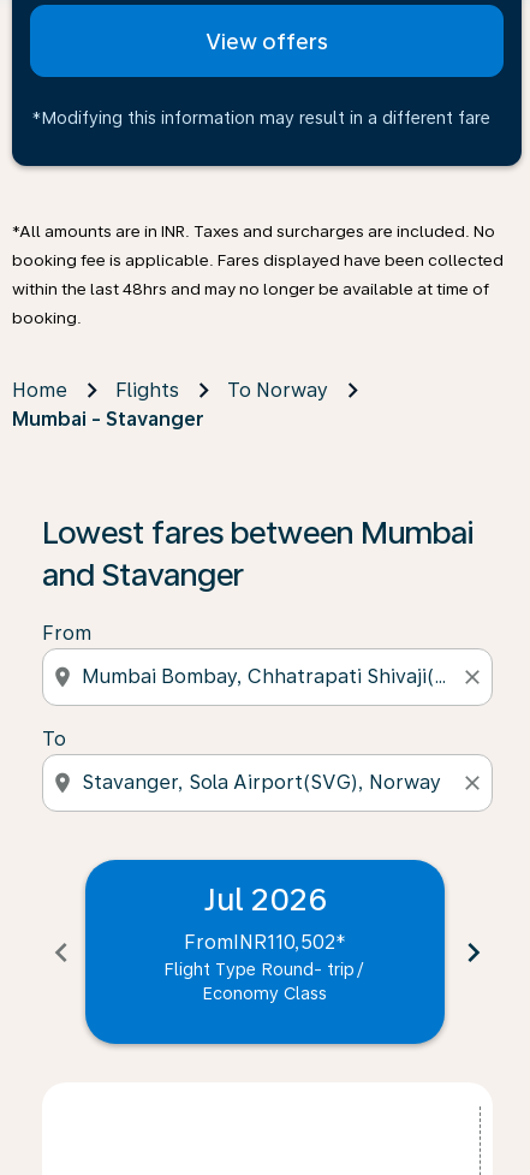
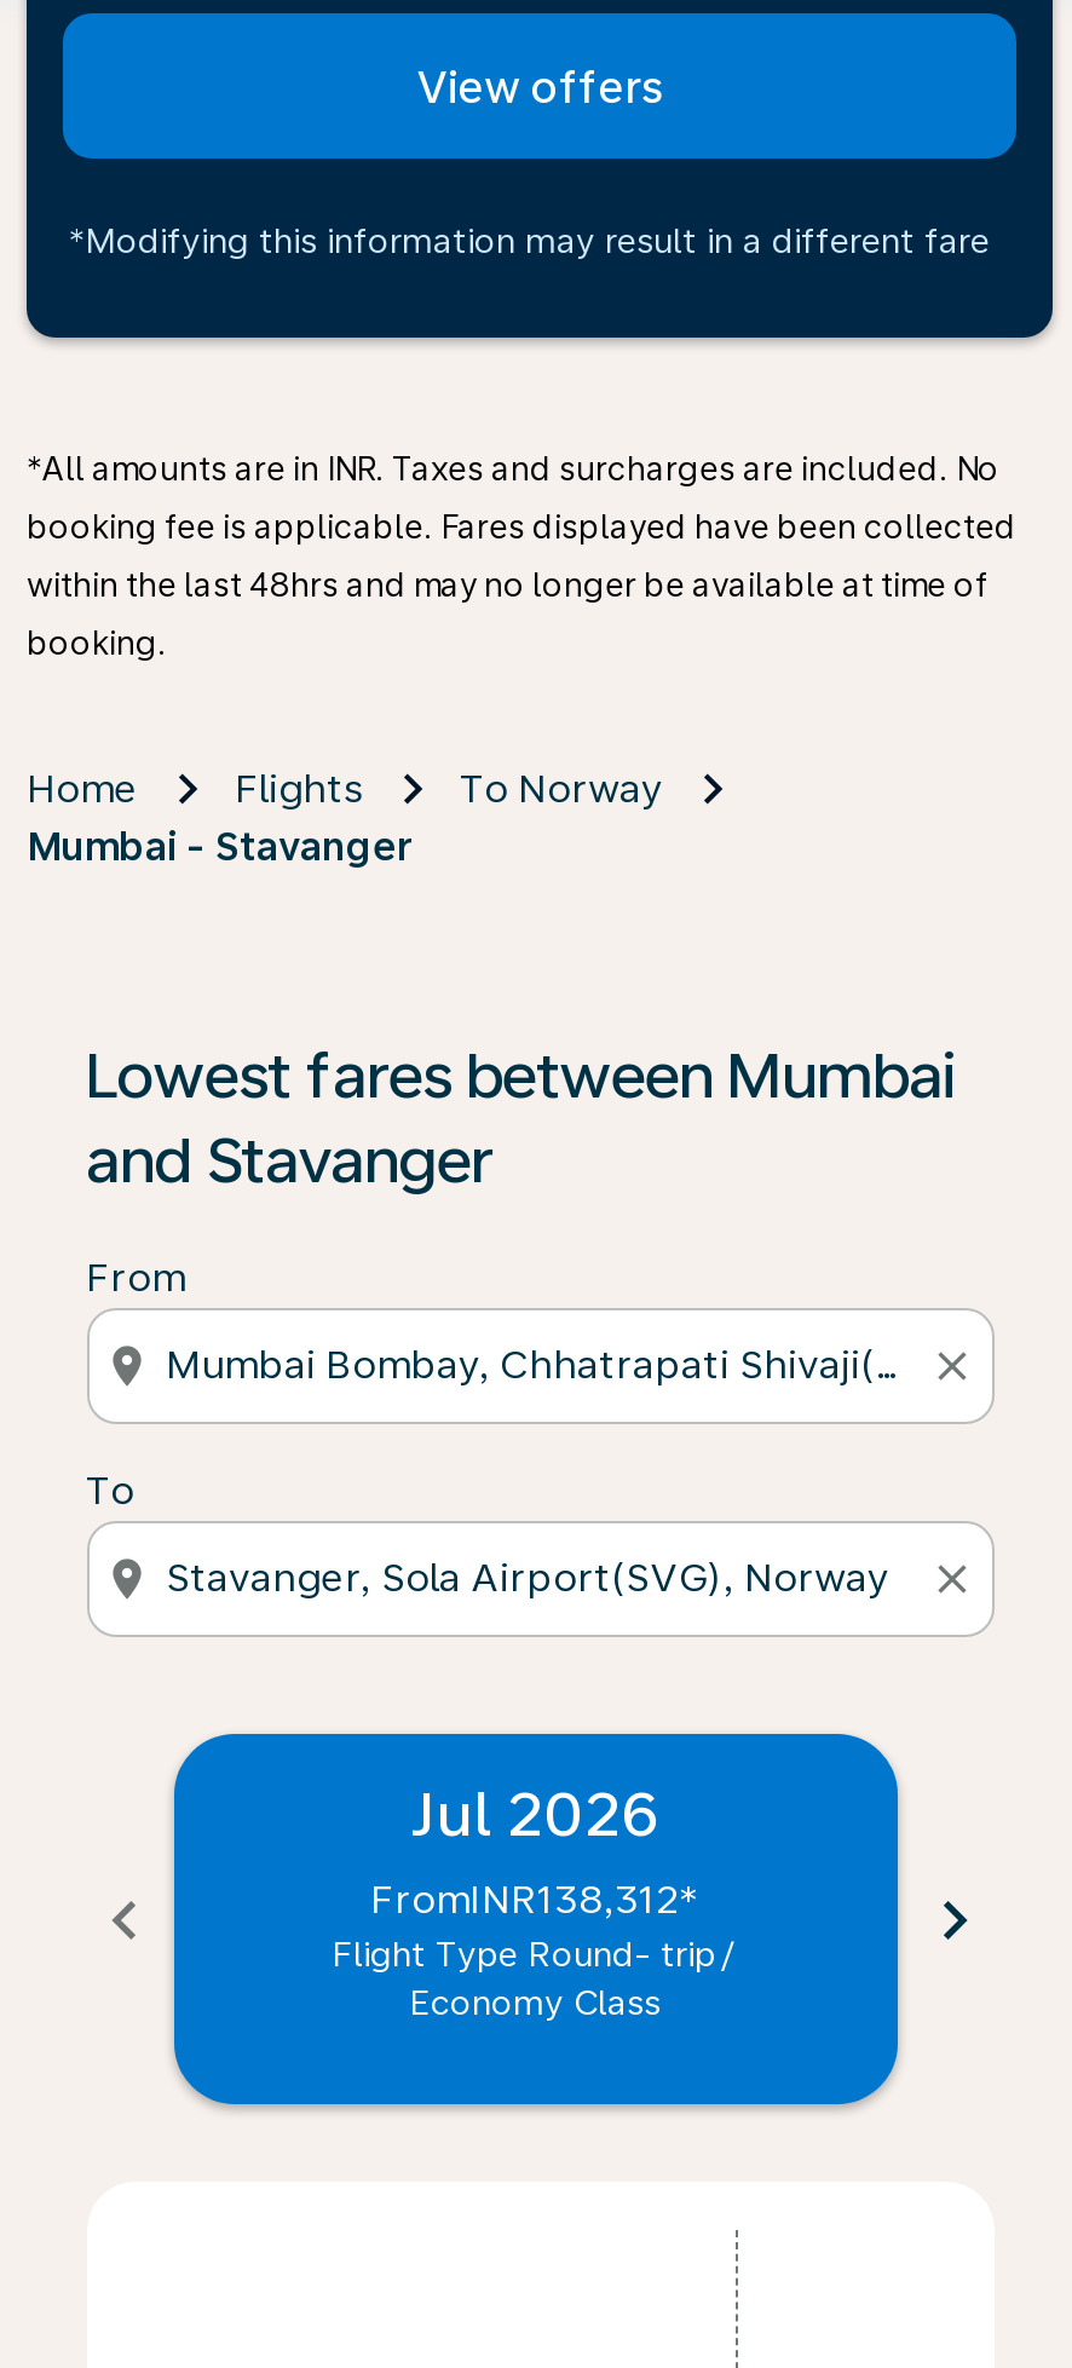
[183,931,346,954] From INR110,502* -> [370,1877,699,1923] From INR138,312*

